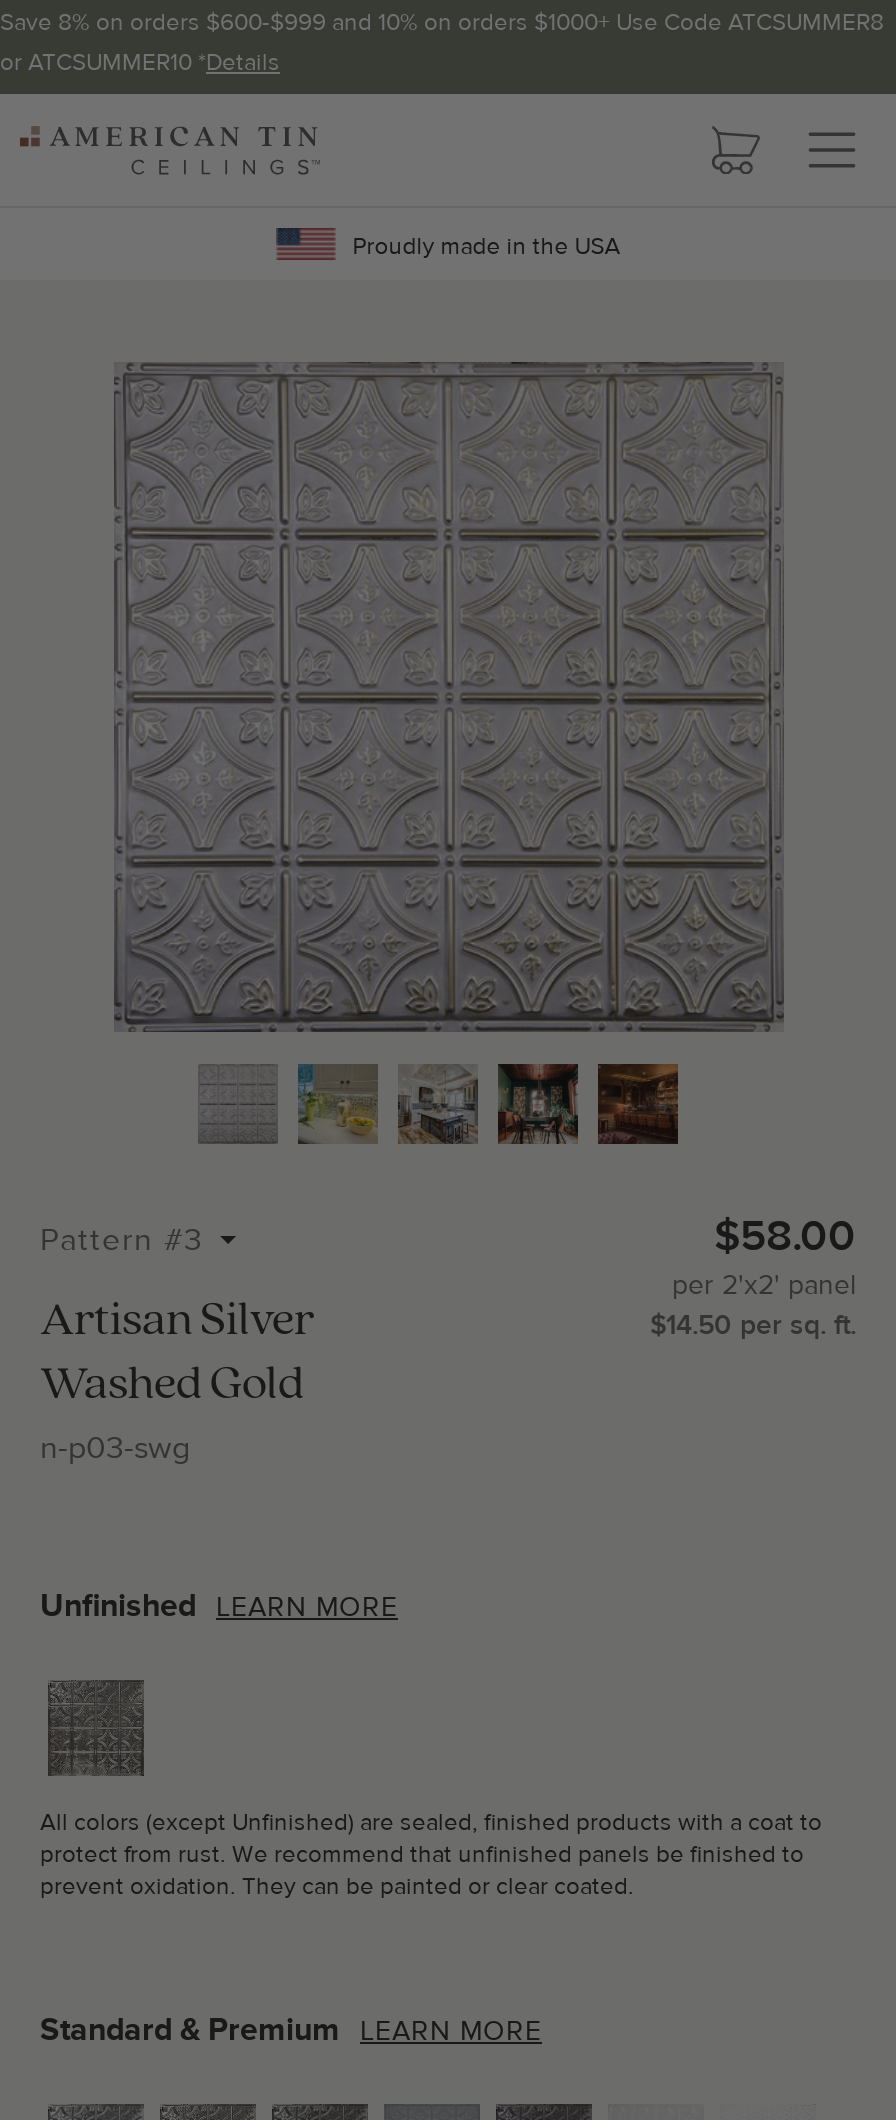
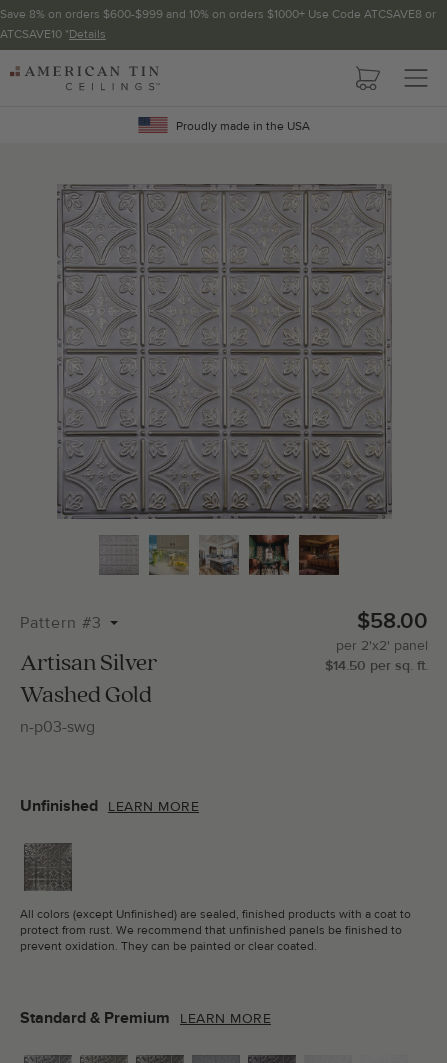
[0,8,884,78] Save 8% on orders $600-$999 and 10% on orders $1000+ Use Code ATCSUMMER8 | or ATCSUMMER10 *Details -> [0,7,436,42] Save 8% on orders $600-$999 and 10% on orders $1000+ Use Code ATCSAVE8 or | ATCSAVE10 *Details

